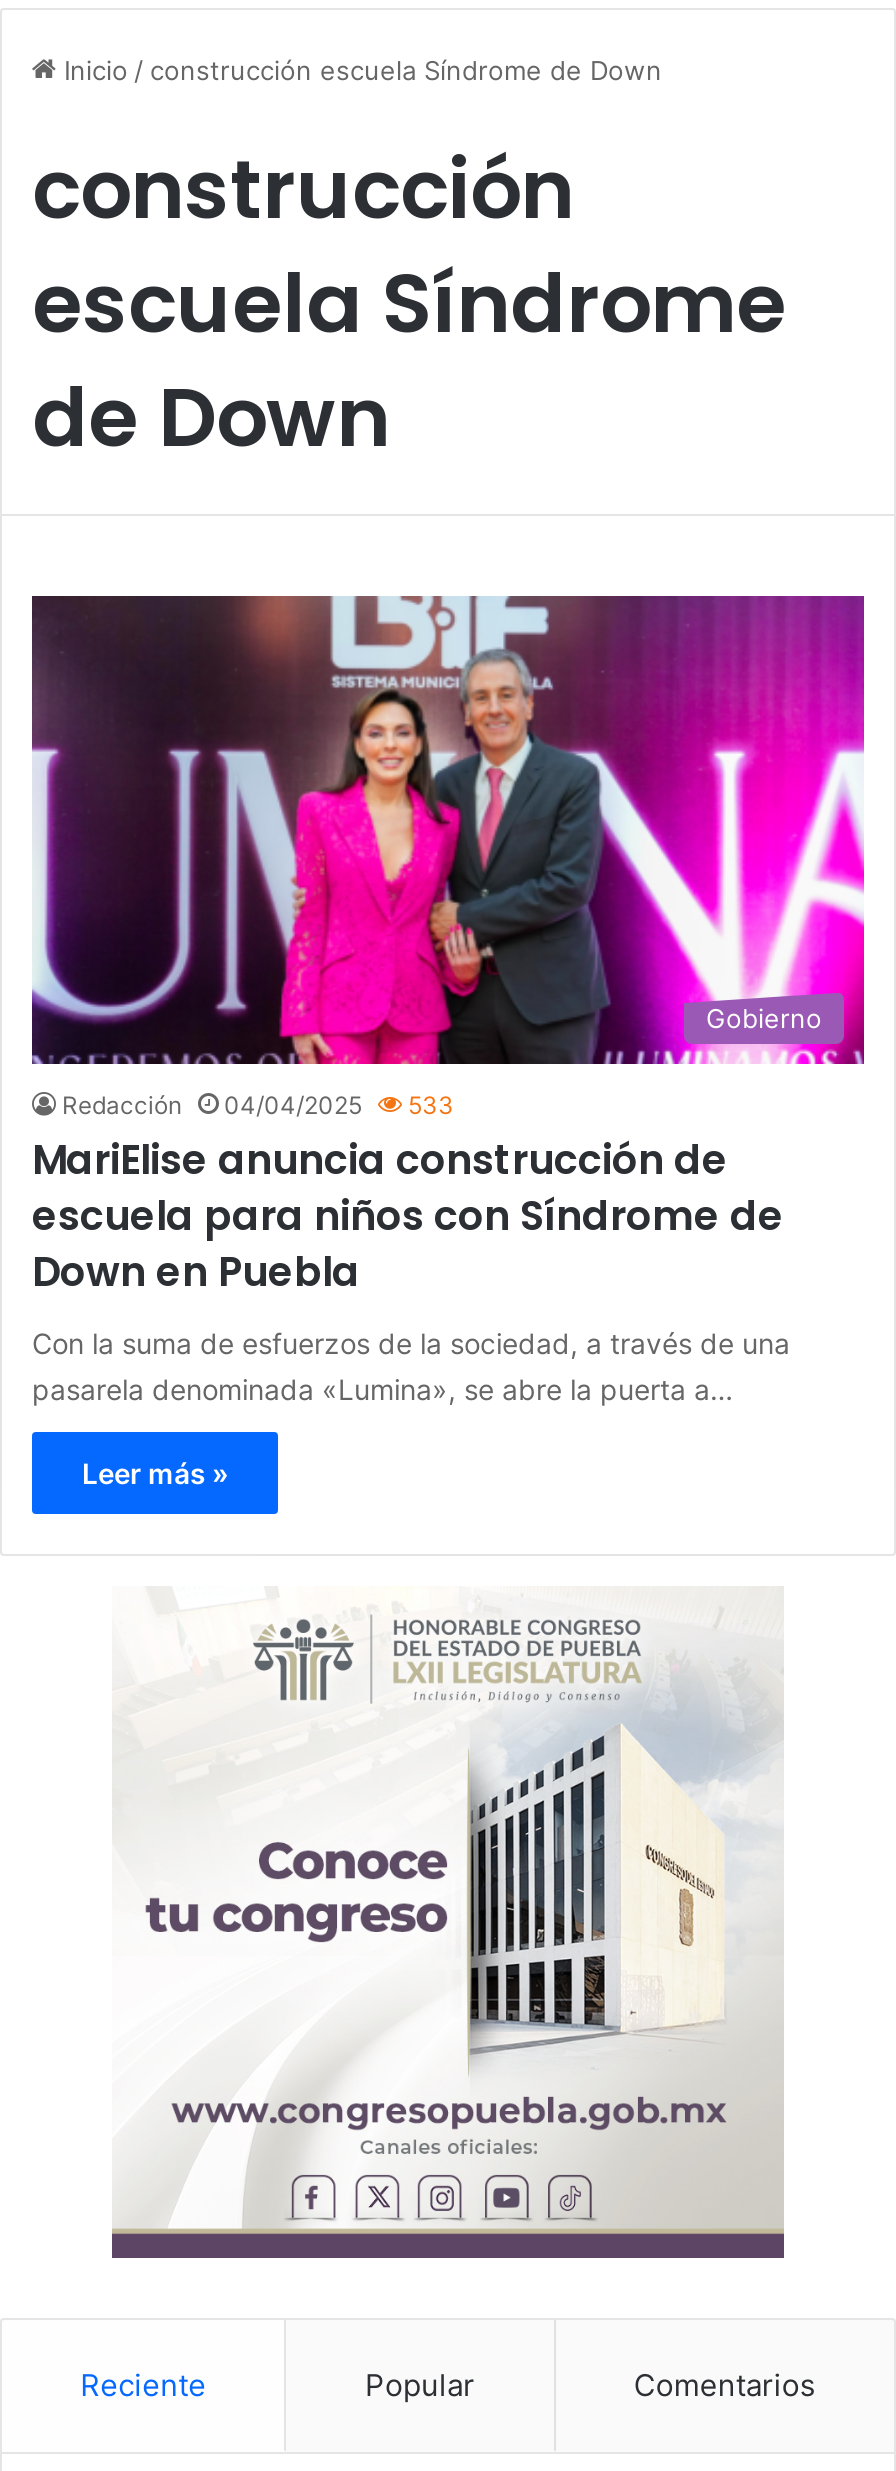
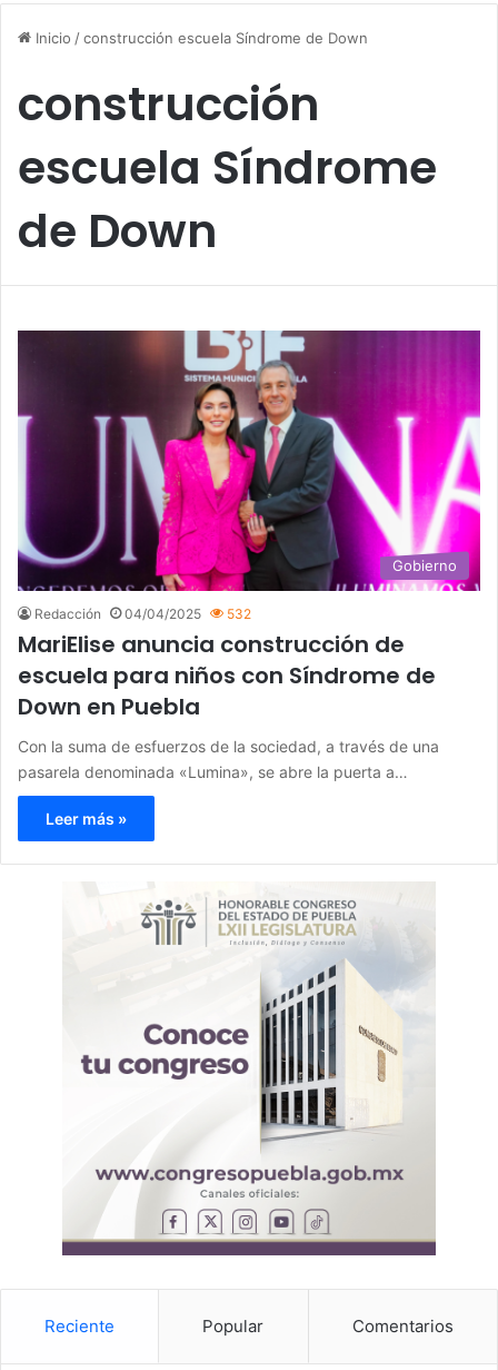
[62,1090,454,1120] Redacción 04/04/2025 533 -> [34,606,251,622] Redacción 04/04/2025 532

